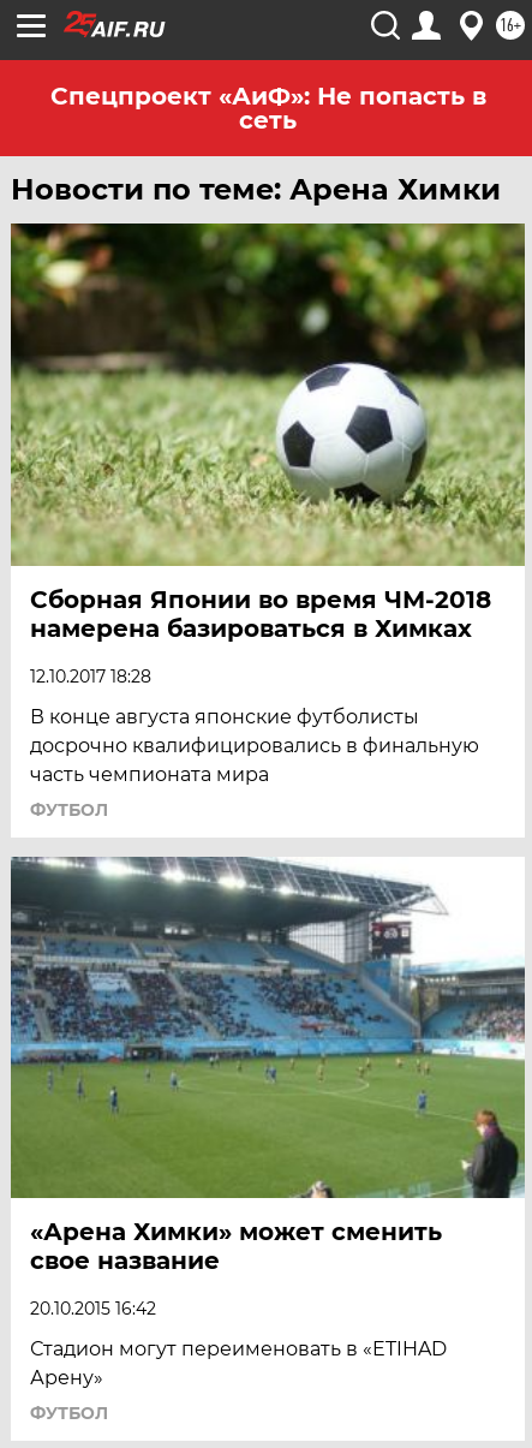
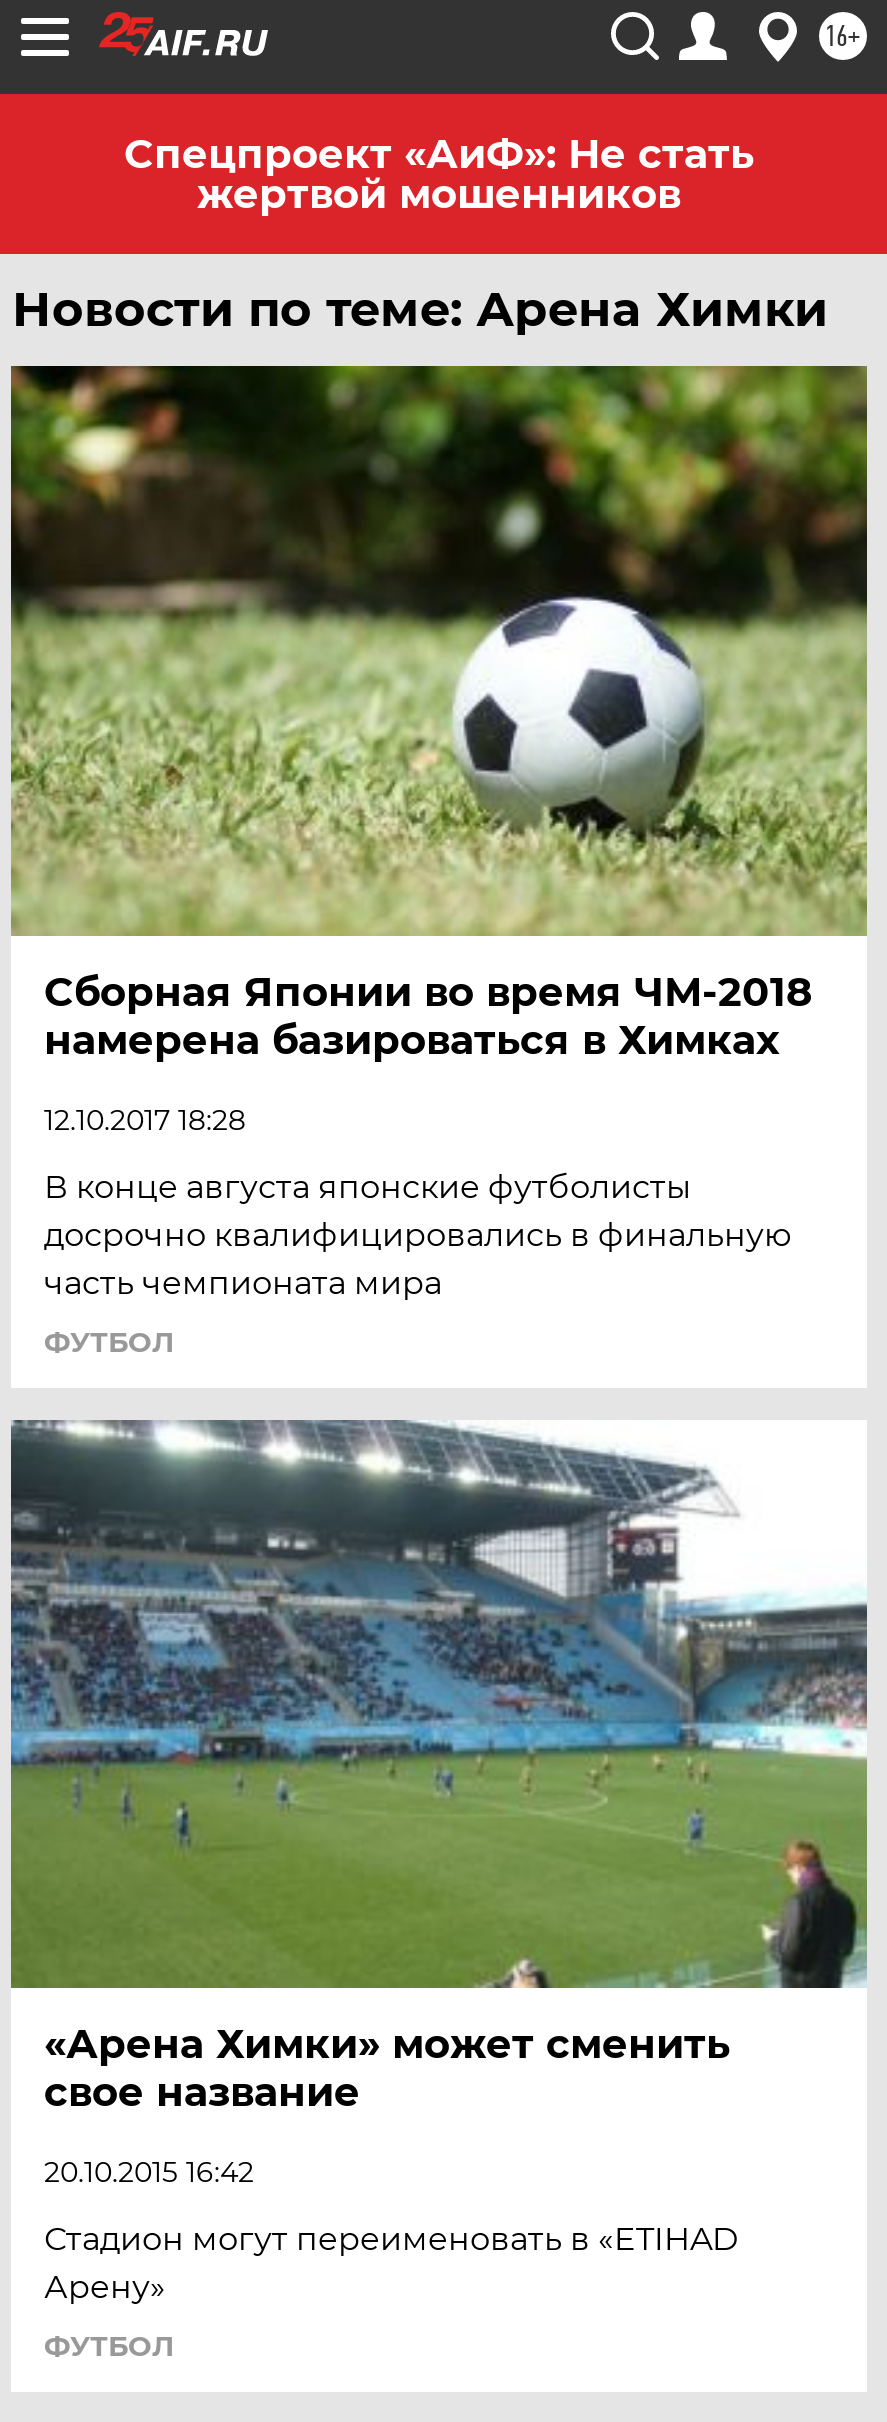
[50,82,486,135] Спецпроект «АиФ»: Не попасть в | сеть -> [124,130,754,218] Спецпроект «АиФ»: Не стать | жертвой мошенников

